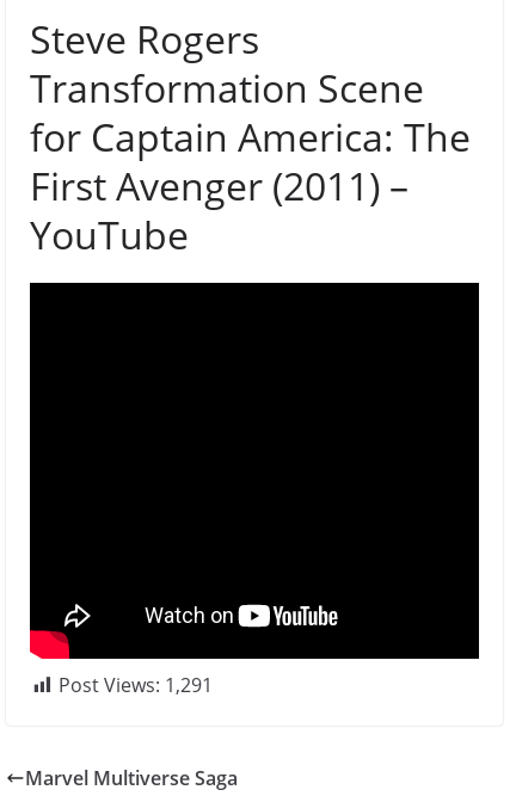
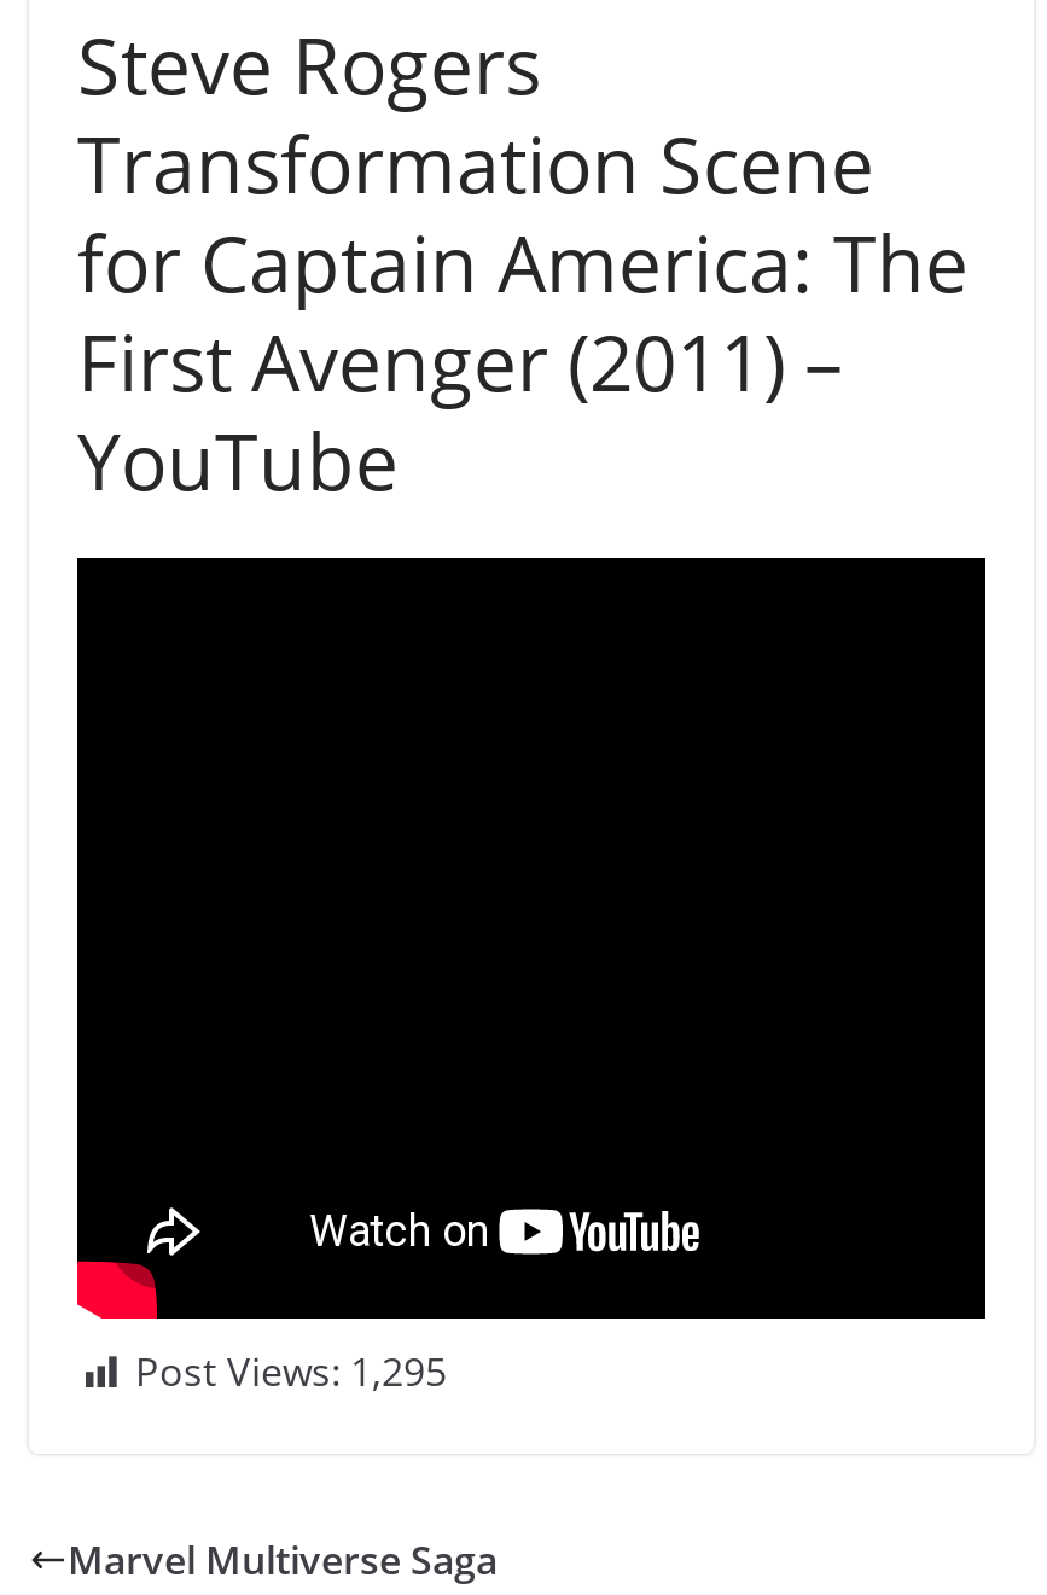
[59,672,213,698] Post Views: 1,291 -> [135,1344,447,1397] Post Views: 1,295

